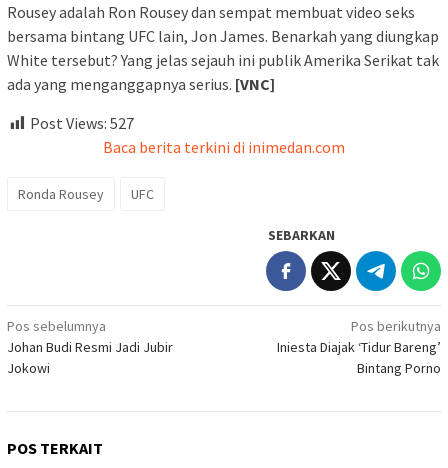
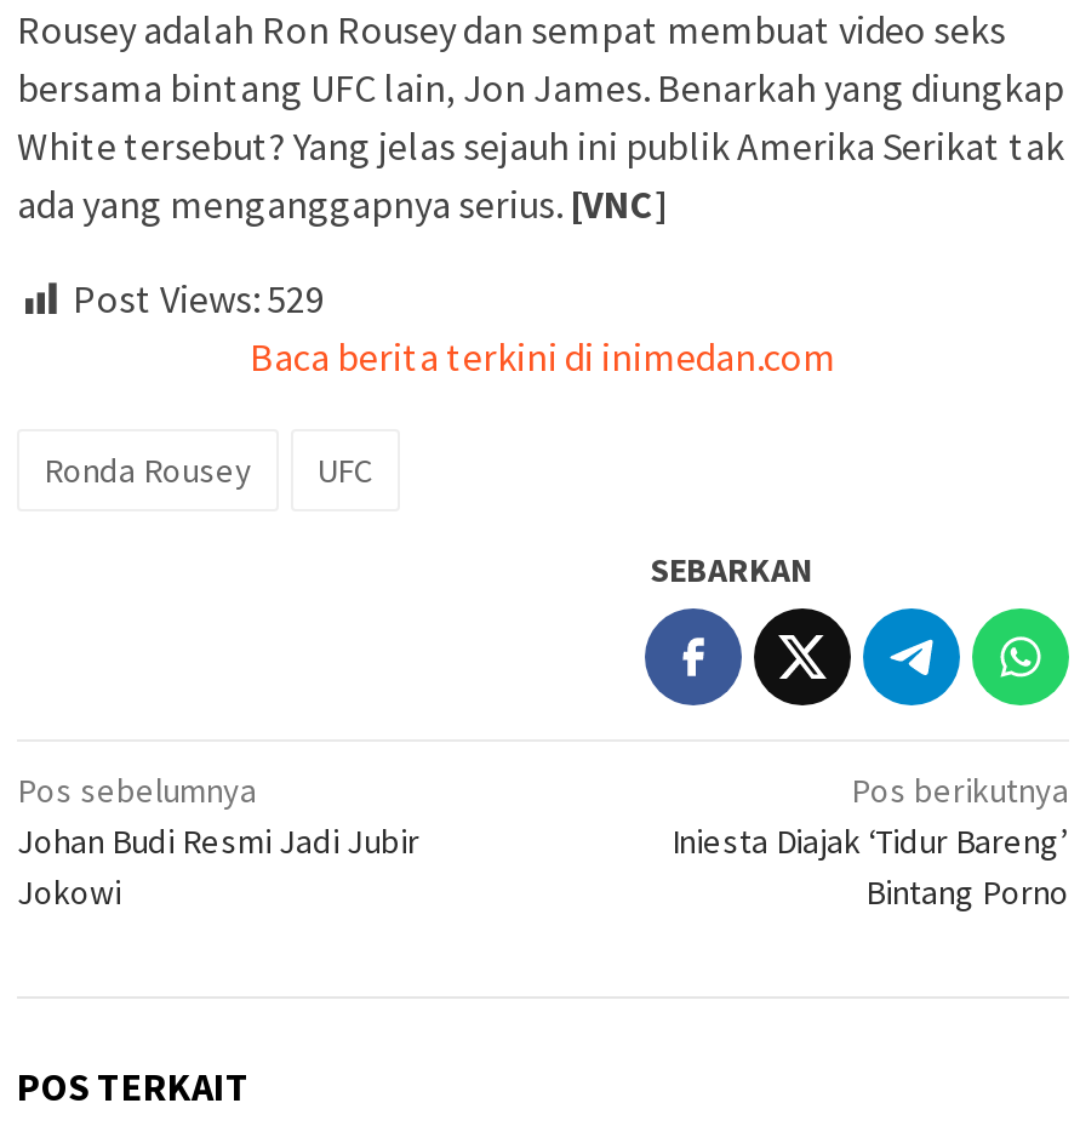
[30,113,134,133] Post Views: 527 -> [73,275,325,323] Post Views: 529

